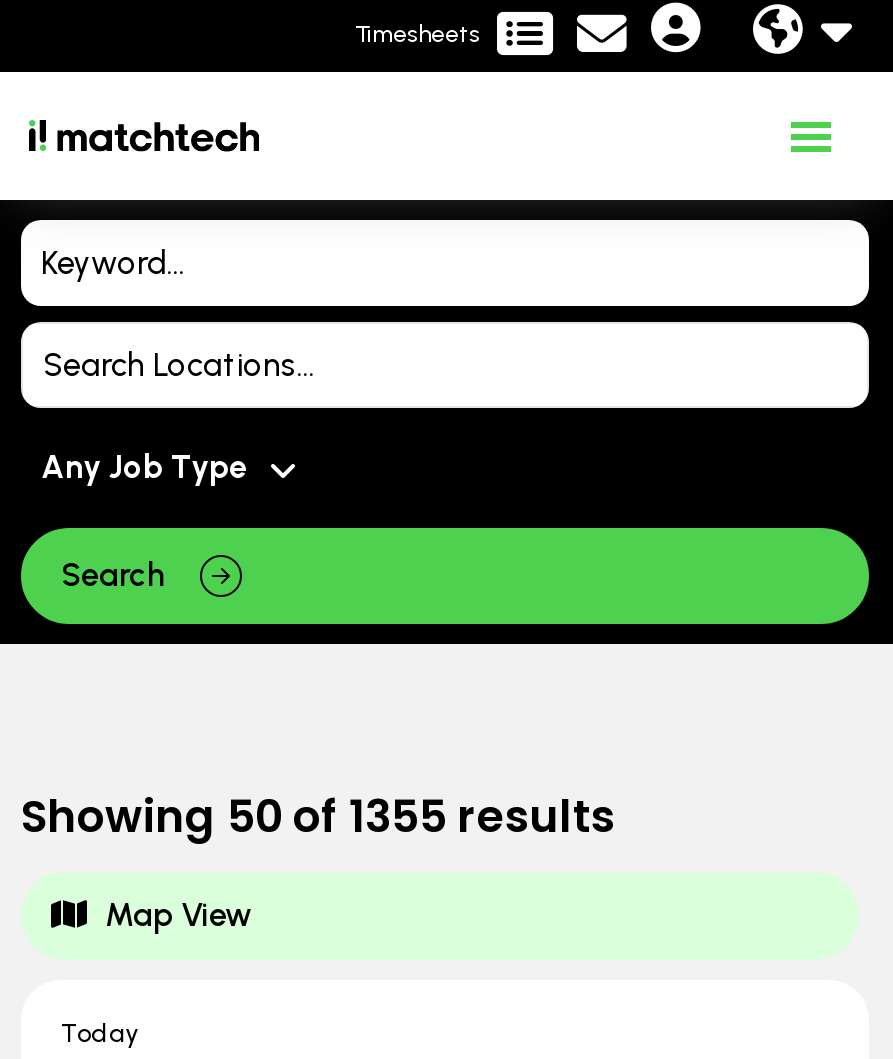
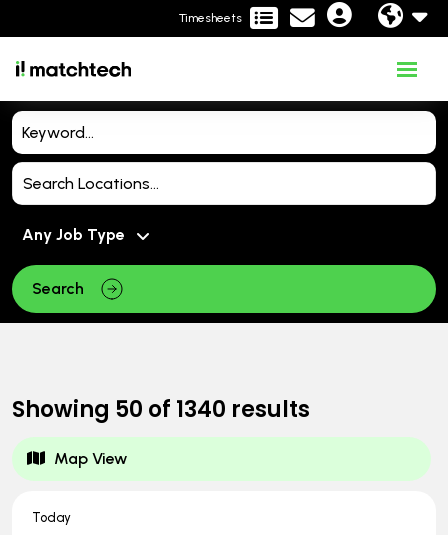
[21,786,615,848] Showing 50 of 1355 results -> [12,394,310,425] Showing 50 of 1340 results

